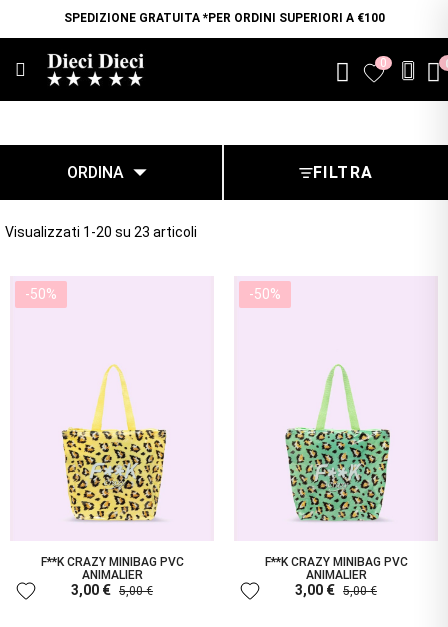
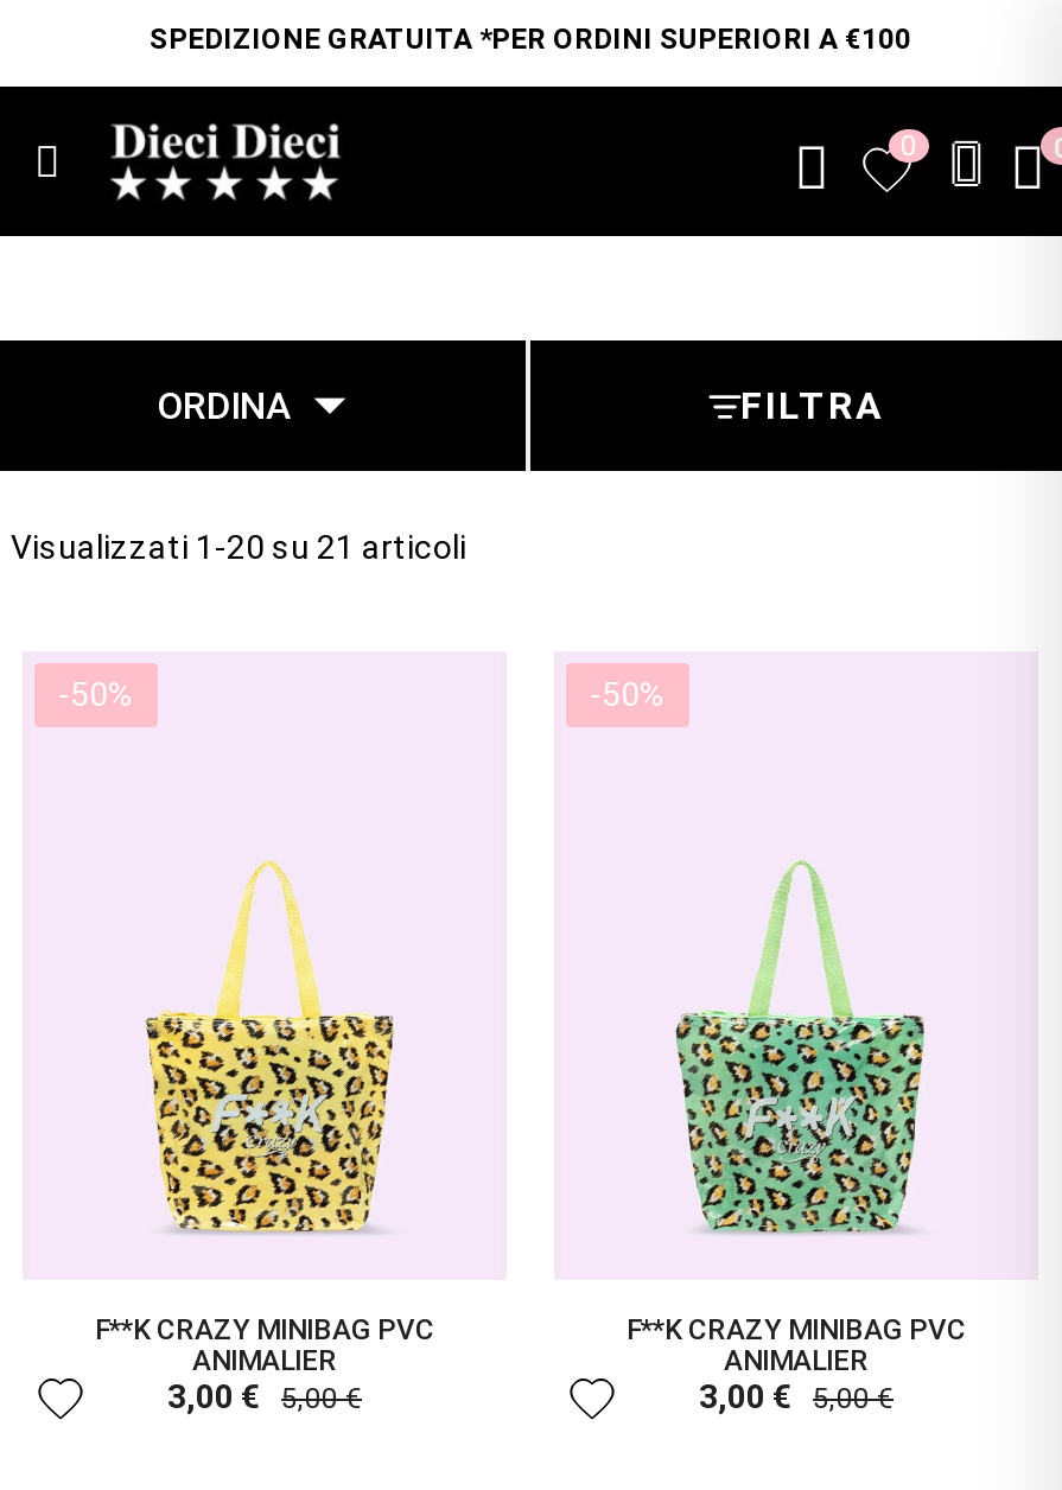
[5,224,197,240] Visualizzati 1-20 su 23 articoli -> [11,528,466,566] Visualizzati 1-20 su 21 articoli

